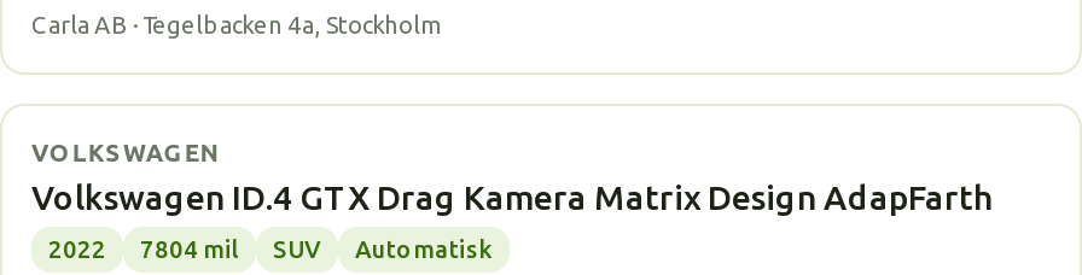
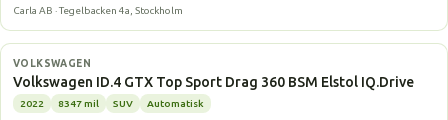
[31,179,993,217] Volkswagen ID.4 GTX Drag Kamera Matrix Design AdapFarth -> [13,74,414,90] Volkswagen ID.4 GTX Top Sport Drag 360 BSM Elstol IQ.Drive
[48,236,493,263] 2022 7804 mil SUV Automatisk -> [20,98,204,109] 2022 8347 mil SUV Automatisk

